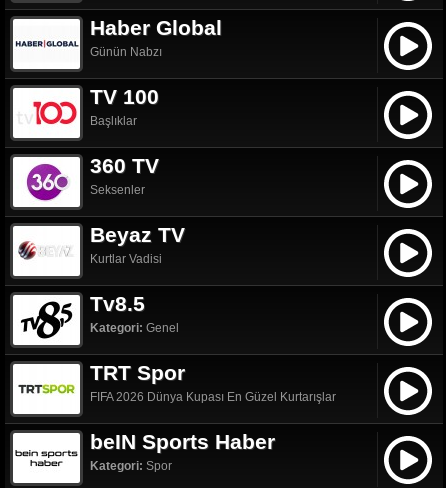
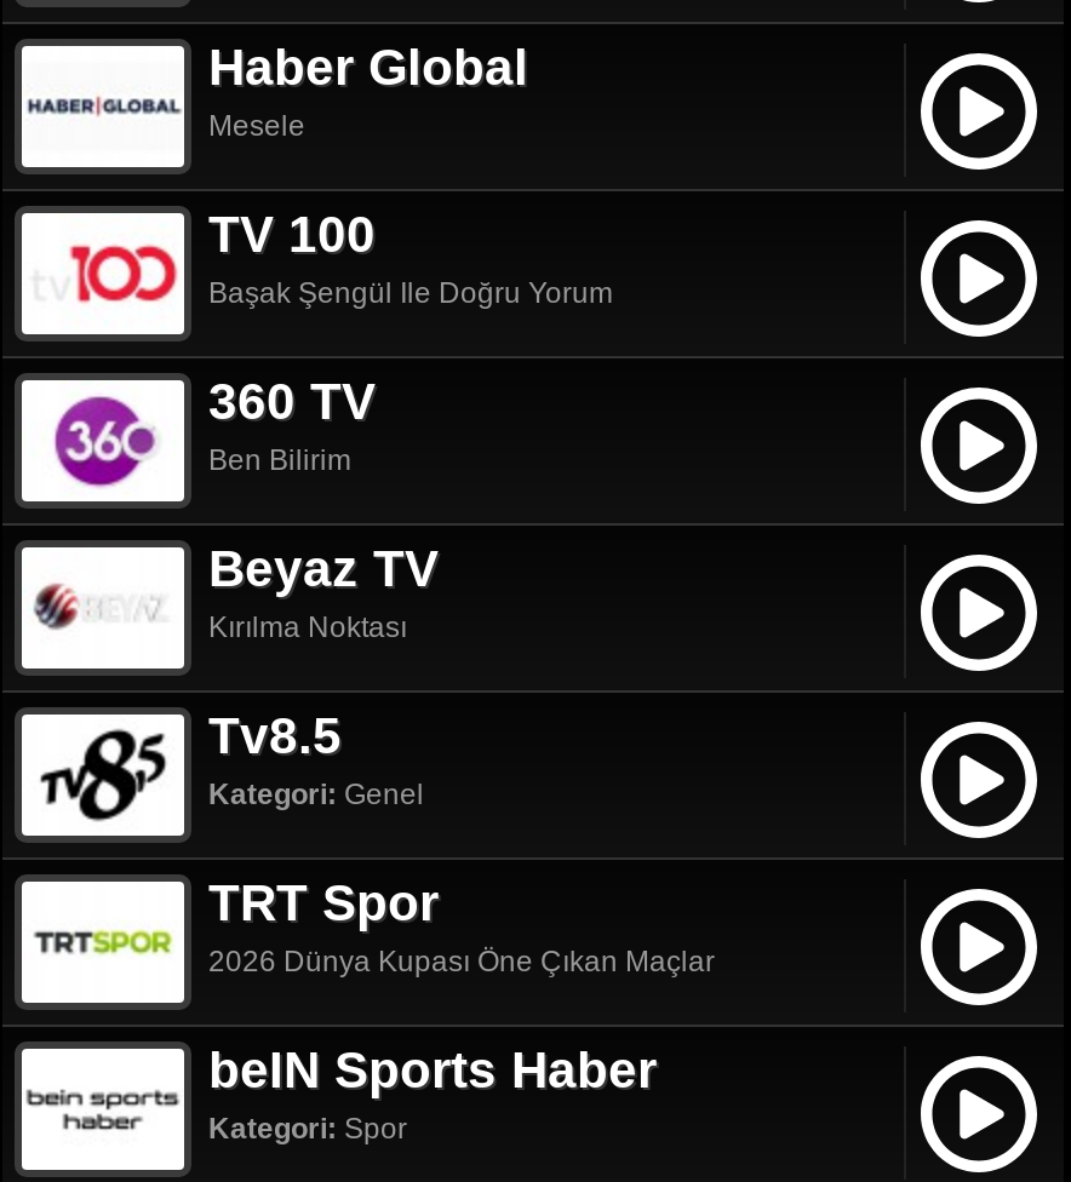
[90,45,162,59] Günün Nabzı -> [208,109,305,143] Mesele
[90,114,137,128] Başlıklar -> [208,276,613,310] Başak Şengül Ile Doğru Yorum
[90,183,145,197] Seksenler -> [208,443,351,477] Ben Bilirim
[90,252,162,266] Kurtlar Vadisi -> [208,610,407,644] Kırılma Noktası
[90,390,336,404] FIFA 2026 Dünya Kupası En Güzel Kurtarışlar -> [208,944,715,978] 2026 Dünya Kupası Öne Çıkan Maçlar

